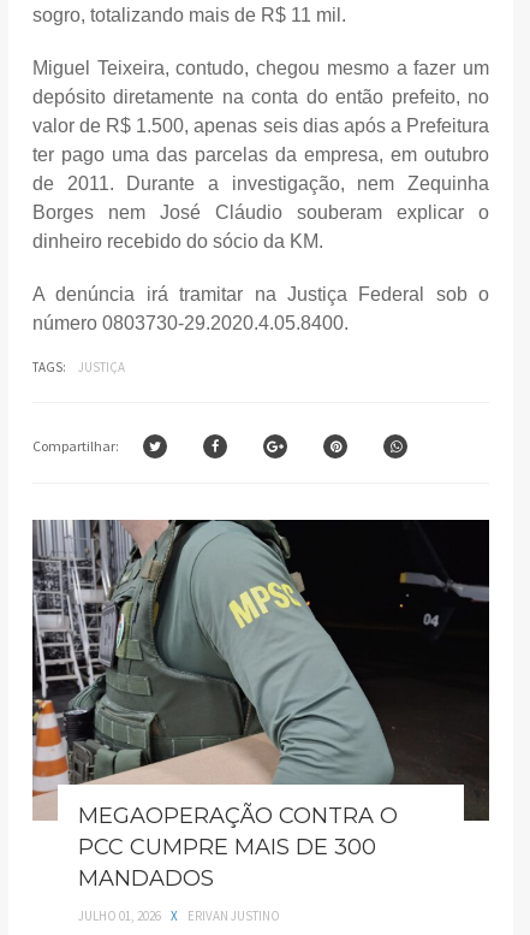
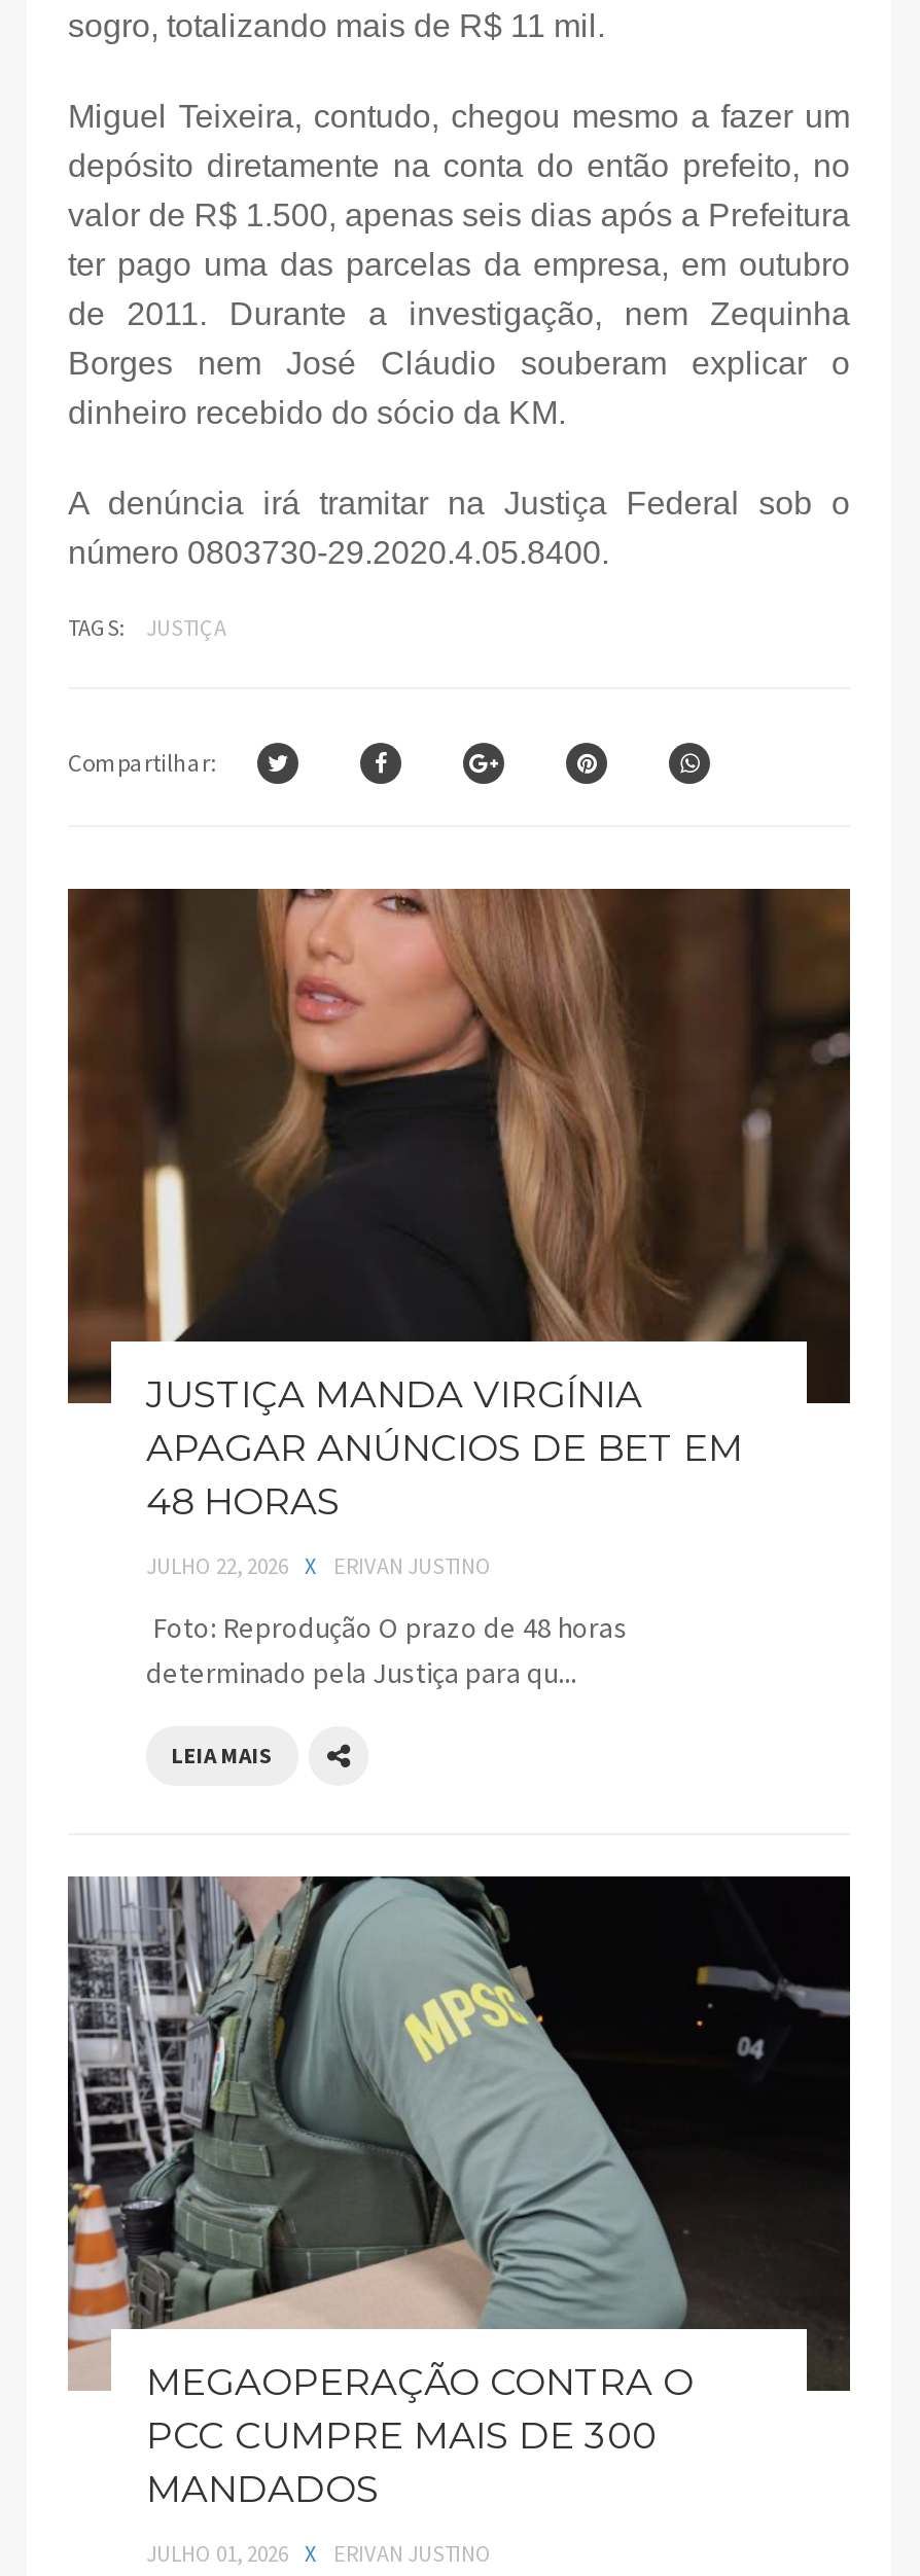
none -> [66,887,852,1769] [image] | JUSTIÇA MANDA VIRGÍNIA | APAGAR ANÚNCIOS DE BET EM | 48 HORAS | JULHO 22, 2026 X ERIVAN JUSTINO | Foto: Reprodução O prazo de 48 horas | determinado pela Justiça para qu... | LEIA MAIS

